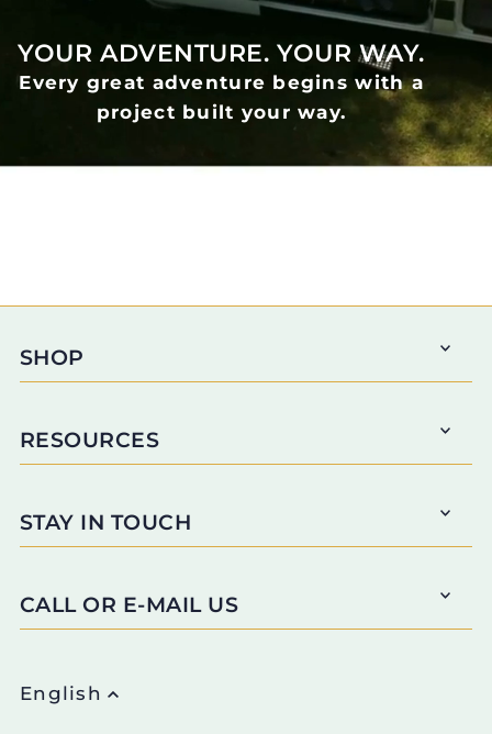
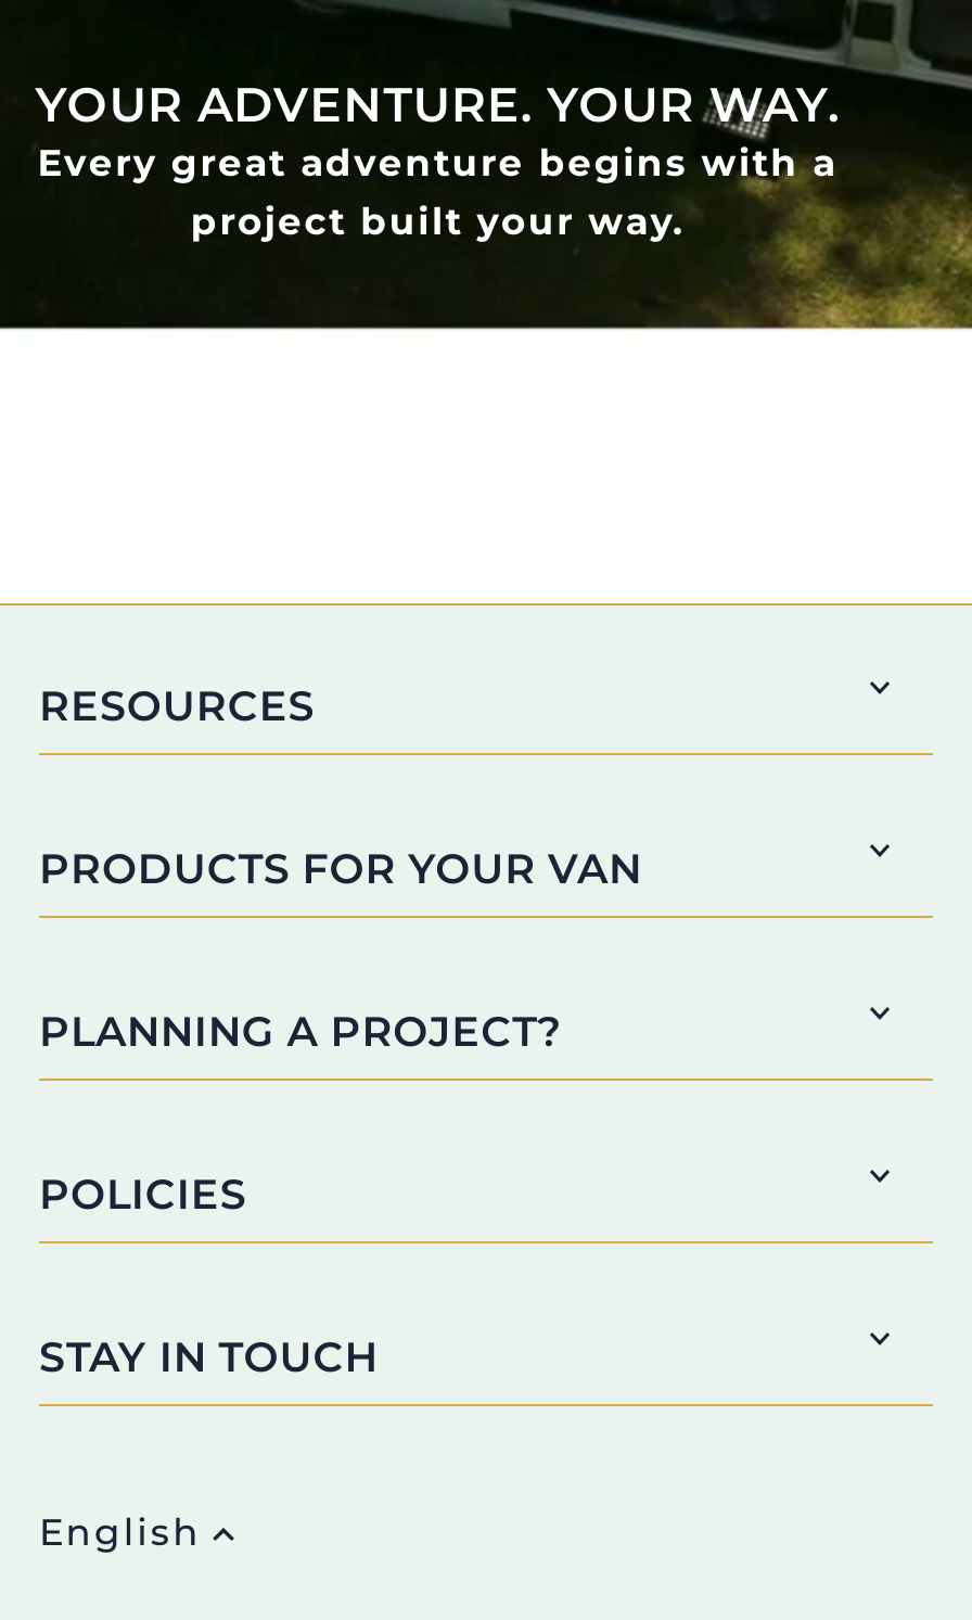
[20,345,84,370] SHOP -> none
moved [20,427,159,453] -> [39,681,315,731]: RESOURCES
none -> [39,844,642,1220] PRODUCTS FOR YOUR VAN | PLANNING A PROJECT? | POLICIES
moved [20,510,191,535] -> [39,1332,378,1382]: STAY IN TOUCH
[20,592,238,618] CALL OR E-MAIL US -> none

